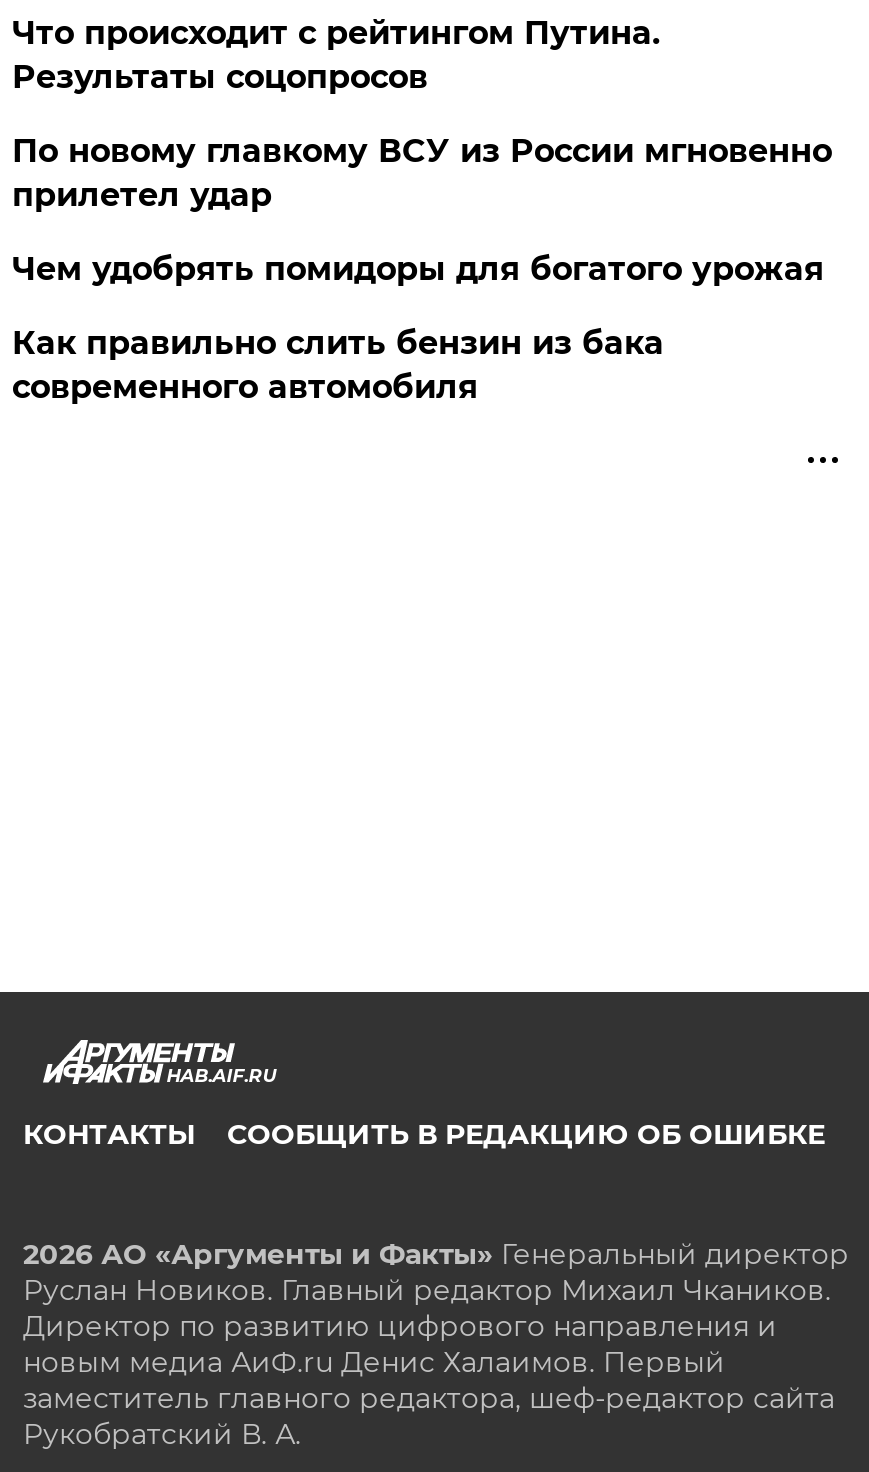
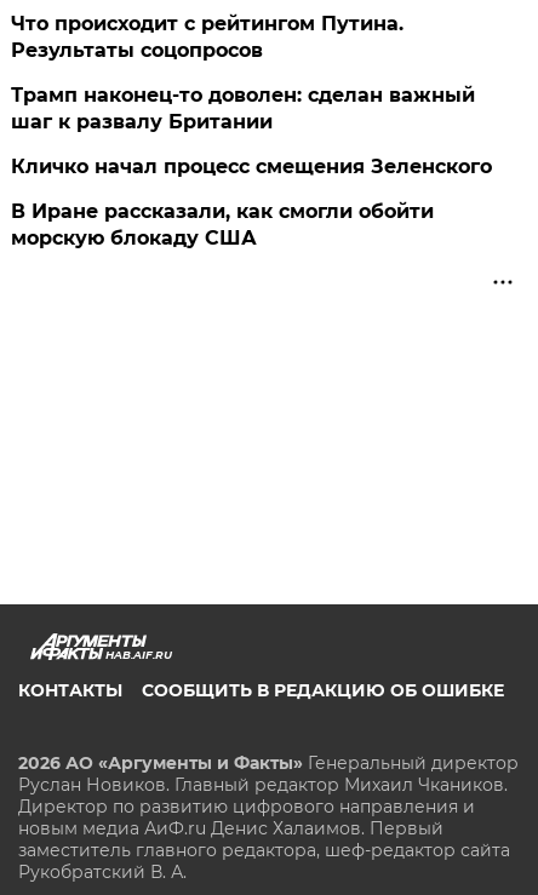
[12,132,832,214] По новому главкому ВСУ из России мгновенно | прилетел удар -> [11,84,475,133] Трамп наконец-то доволен: сделан важный | шаг к развалу Британии
[12,250,824,288] Чем удобрять помидоры для богатого урожая -> [11,155,492,178] Кличко начал процесс смещения Зеленского
[12,324,664,406] Как правильно слить бензин из бака | современного автомобиля -> [11,200,434,249] В Иране рассказали, как смогли обойти | морскую блокаду США

